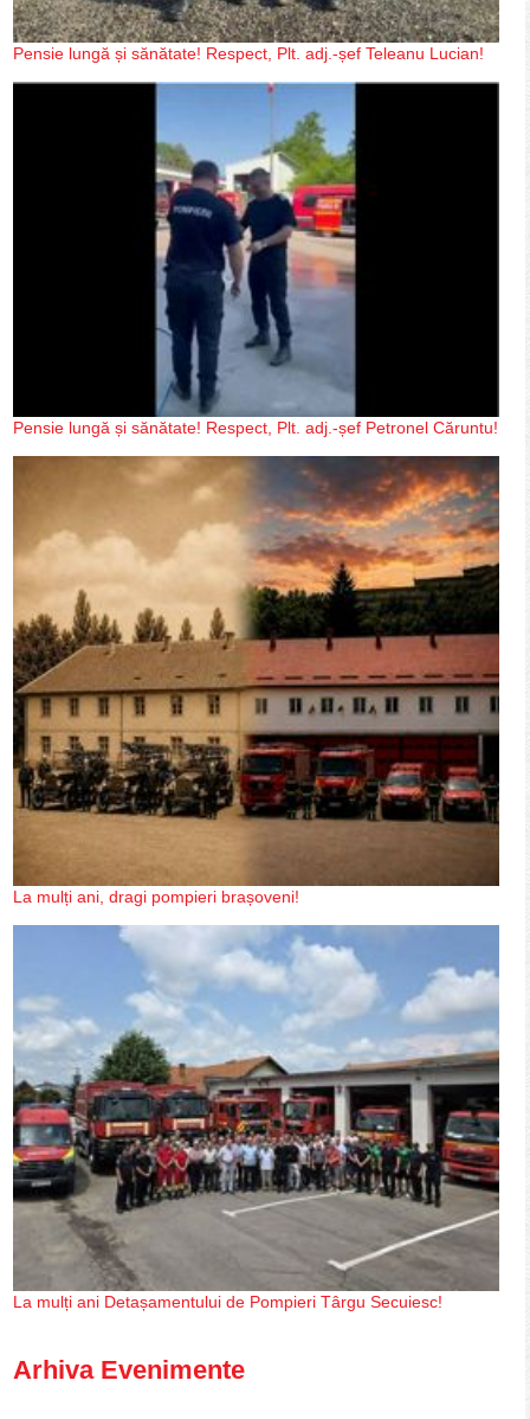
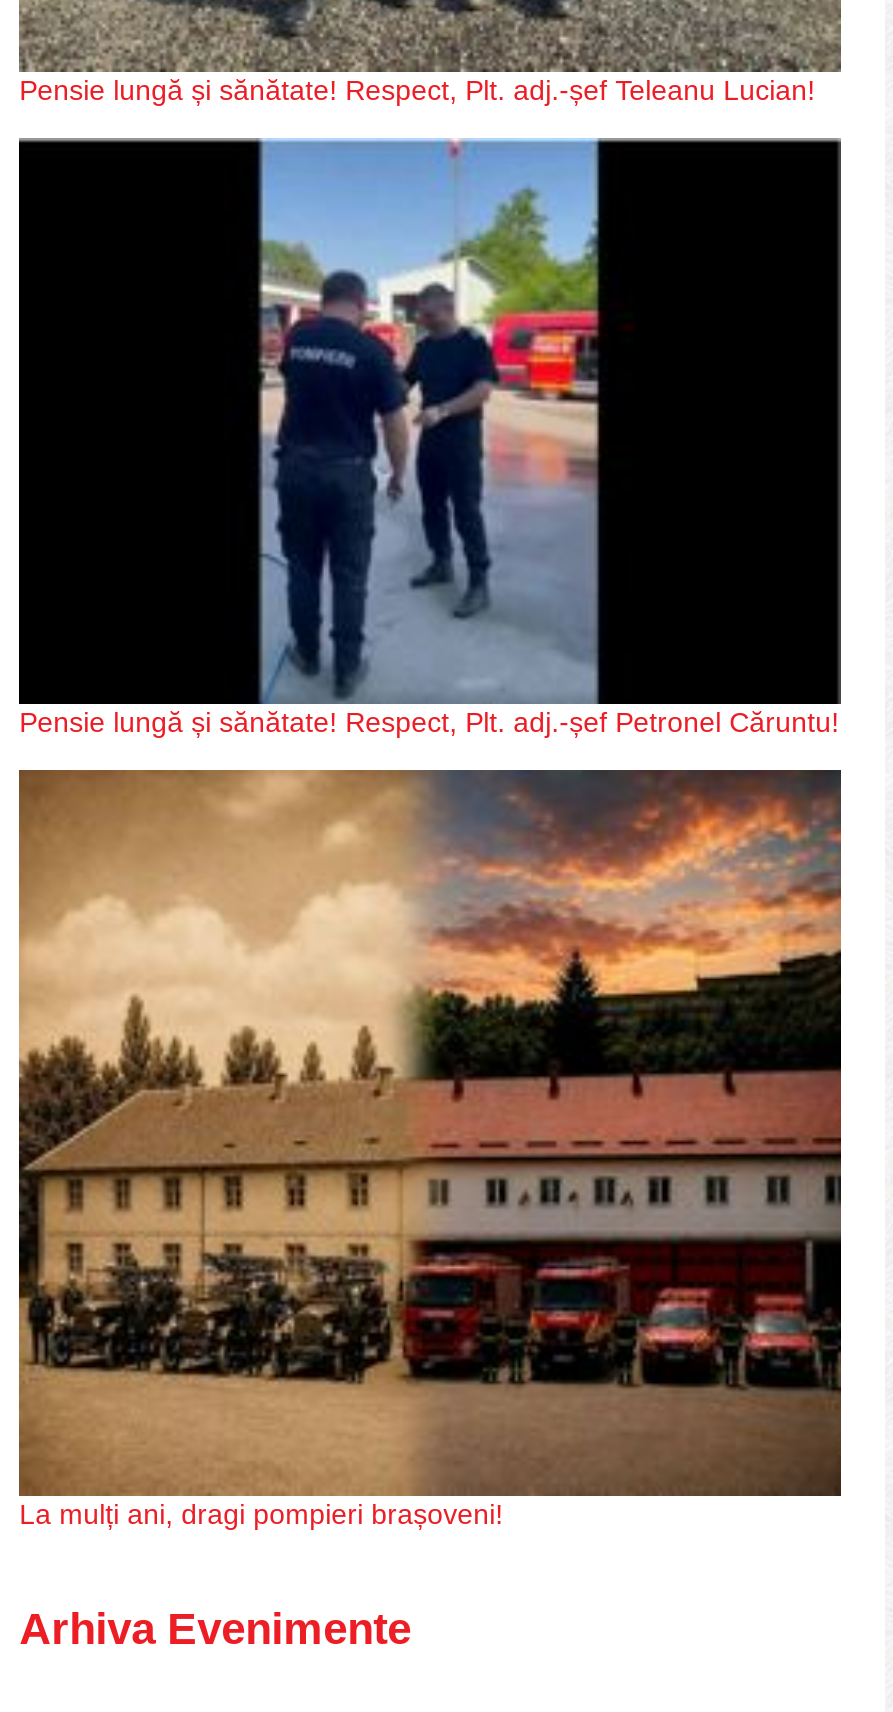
[12,924,500,1312] [image] | La mulți ani Detașamentului de Pompieri Târgu Secuiesc! -> none

